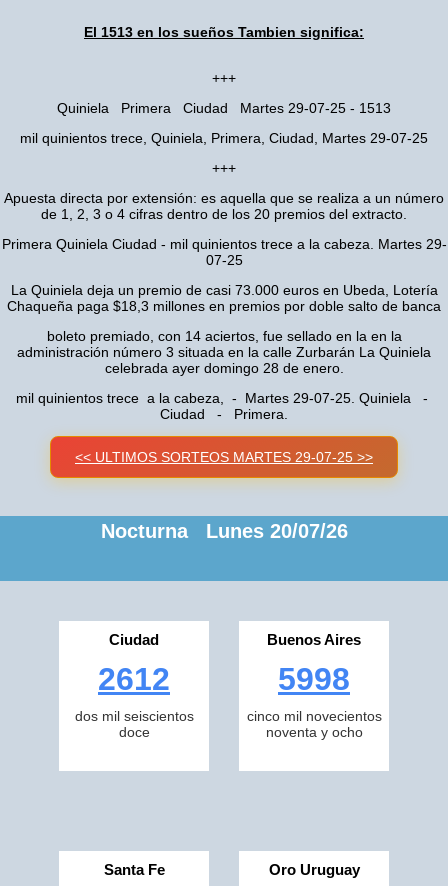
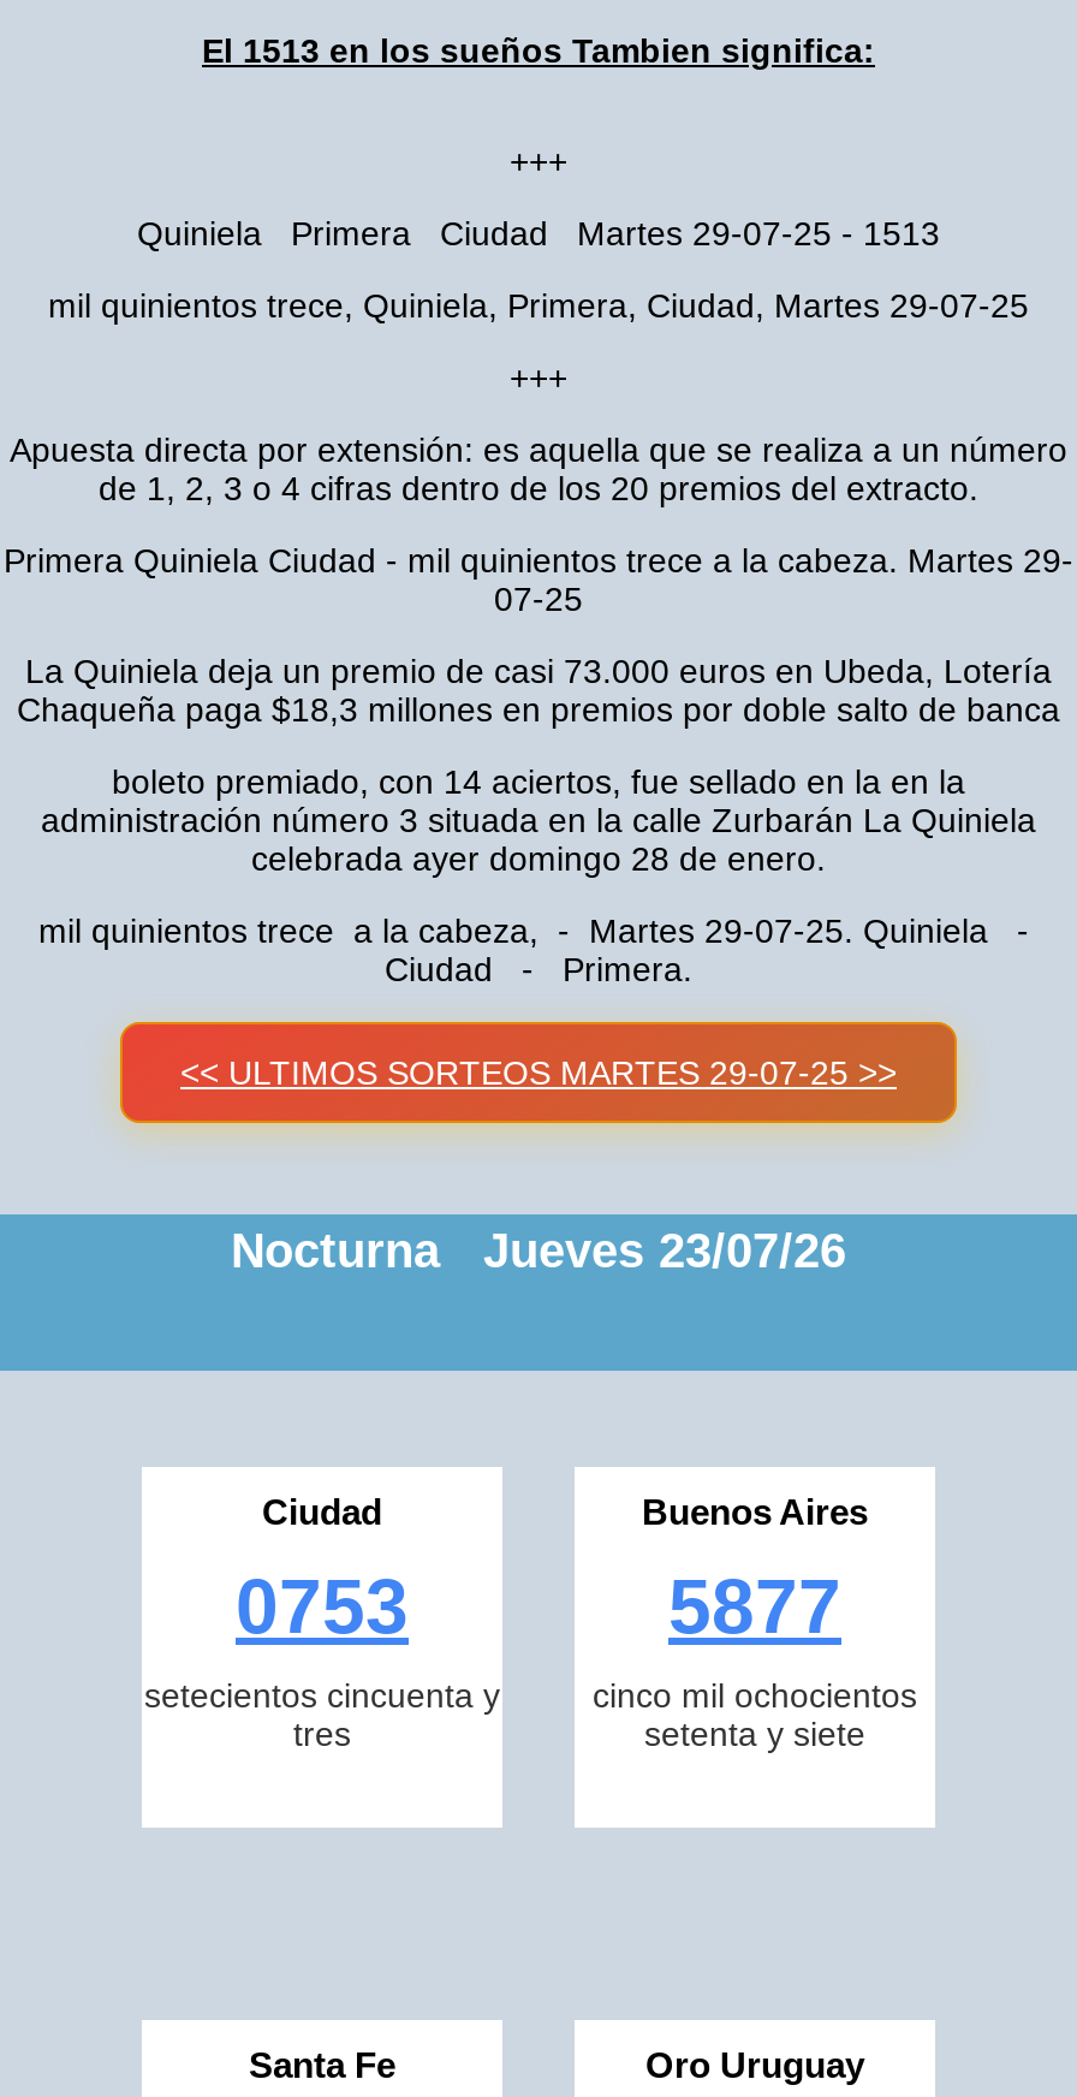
[100,520,347,542] Nocturna Lunes 20/07/26 -> [231,1224,846,1277] Nocturna Jueves 23/07/26
[74,661,193,740] 2612 | dos mil seiscientos | doce -> [144,1563,500,1753] 0753 | setecientos cincuenta y | tres
[278,661,350,697] 5998 -> [668,1563,841,1650] 5877
[246,708,381,724] cinco mil novecientos -> [593,1676,917,1715] cinco mil ochocientos
[265,724,362,740] noventa y ocho -> [644,1715,865,1753] setenta y siete

